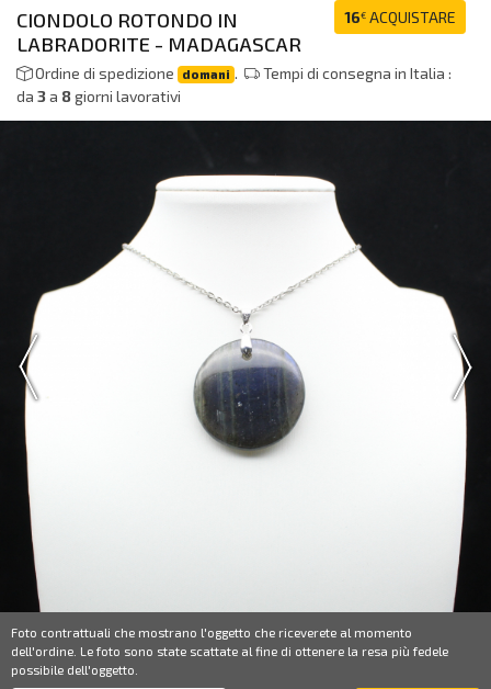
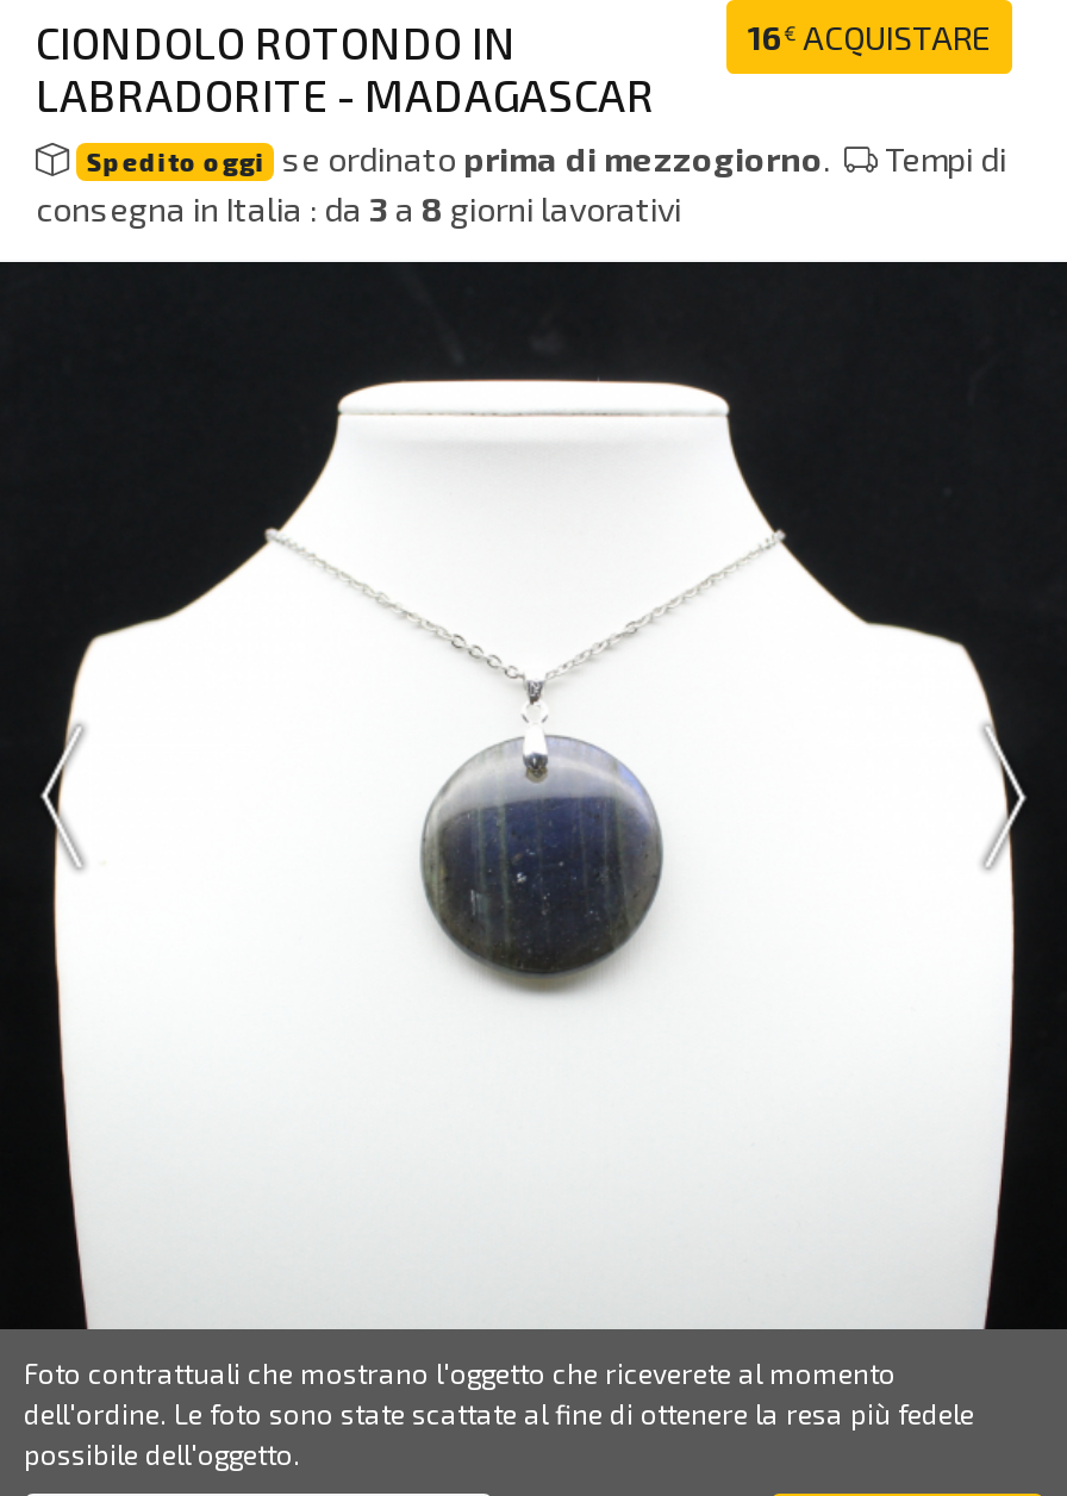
[16,64,452,105] Ordine di spedizione domani . | Tempi di consegna in Italia : | da 3 a 8 giorni lavorativi -> [36,138,1006,229] Spedito oggi se ordinato prima di mezzogiorno. | Tempi di | consegna in Italia : da 3 a 8 giorni lavorativi

